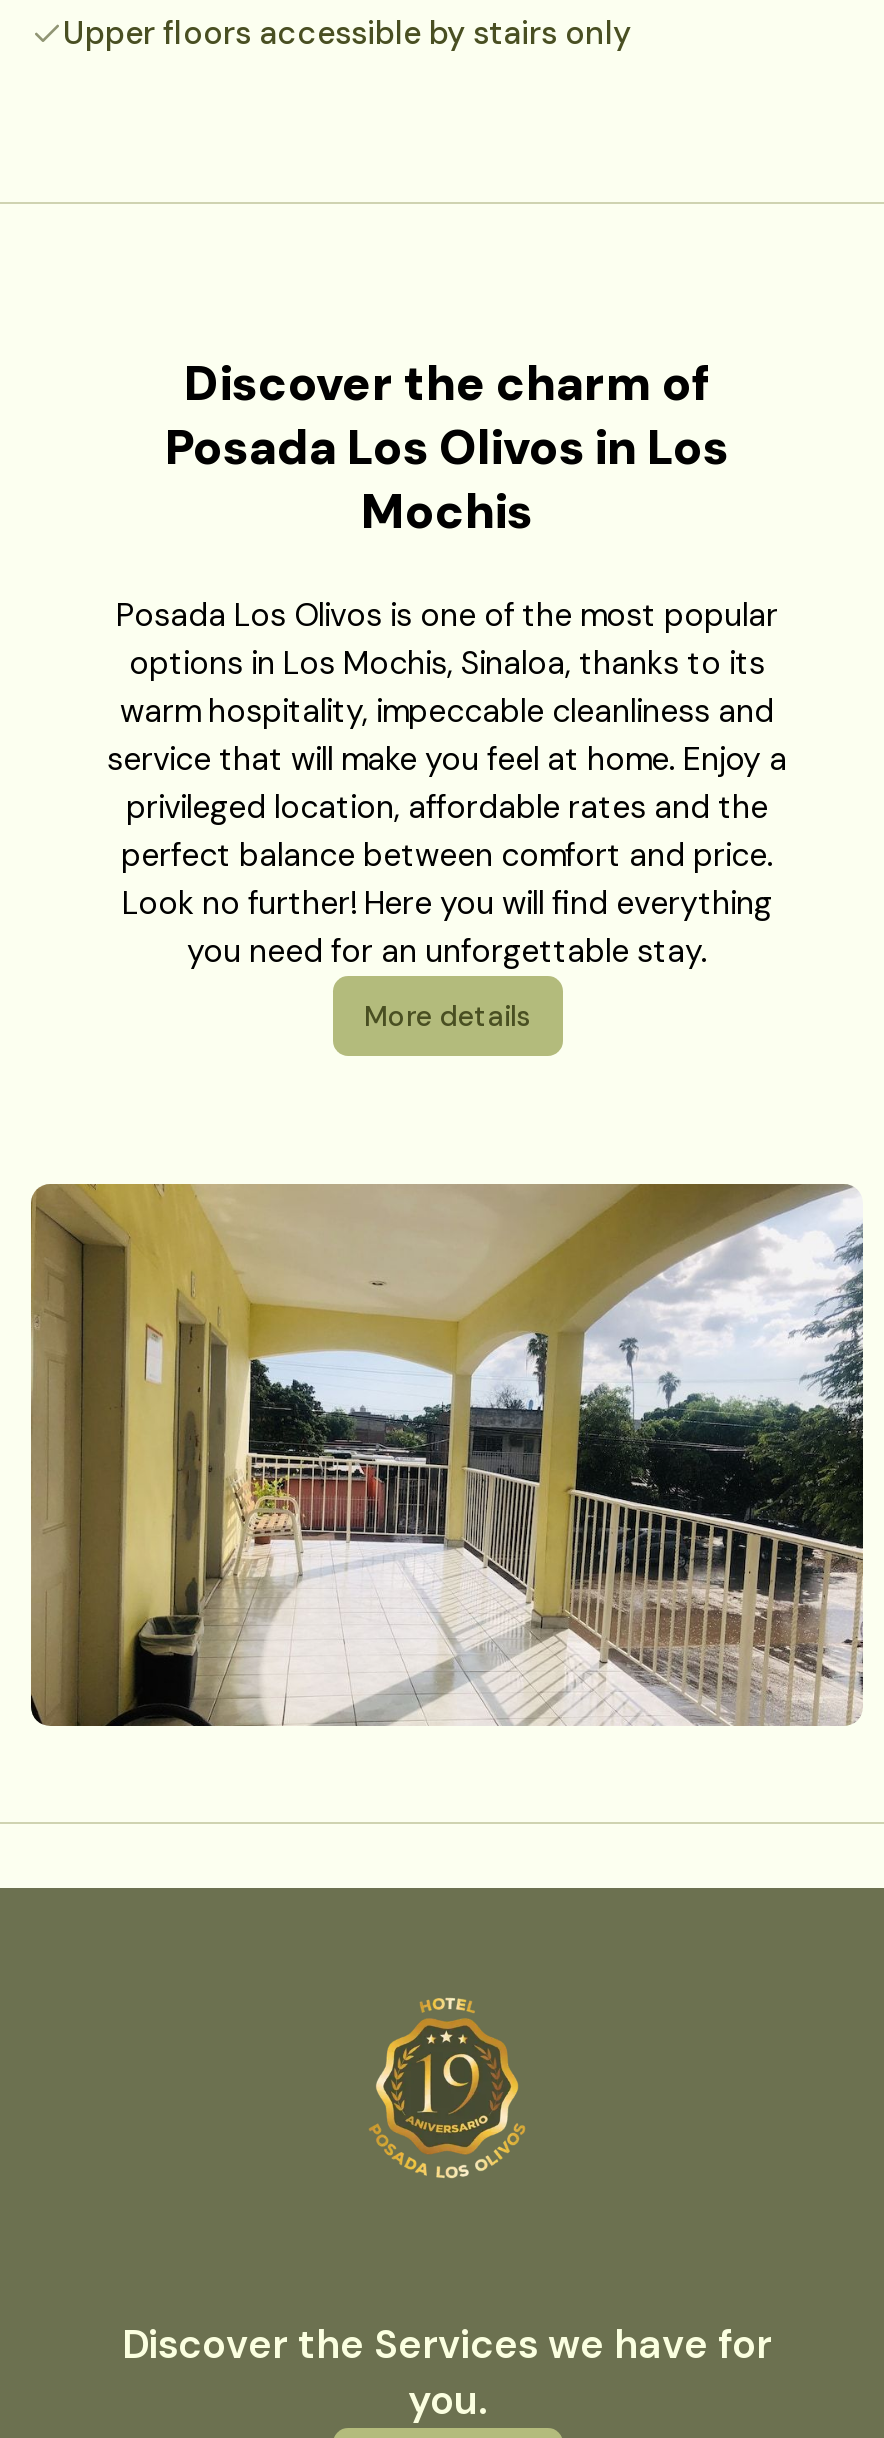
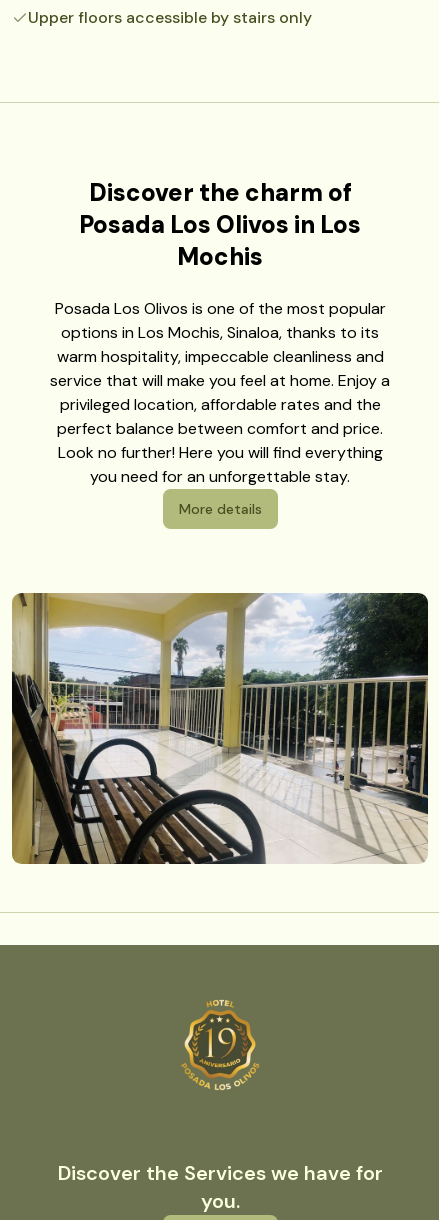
[29,1182,865,1728] [image] -> [11,592,429,865] [image]

